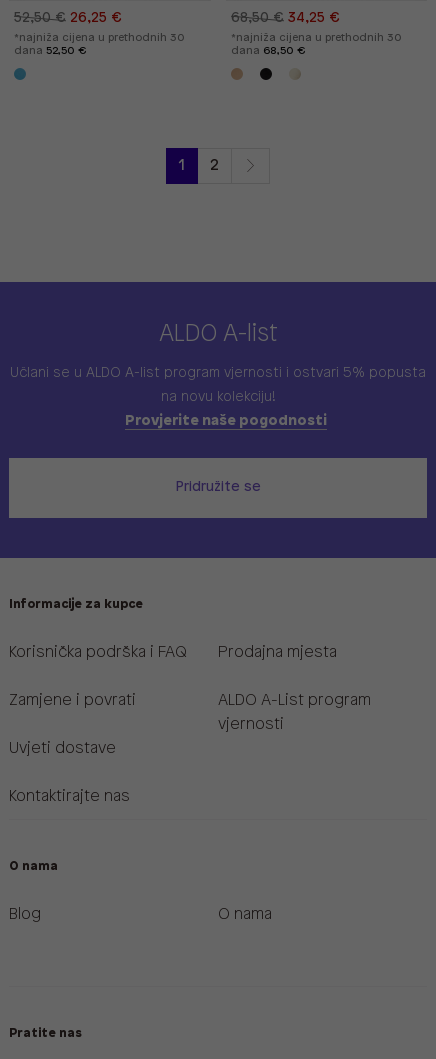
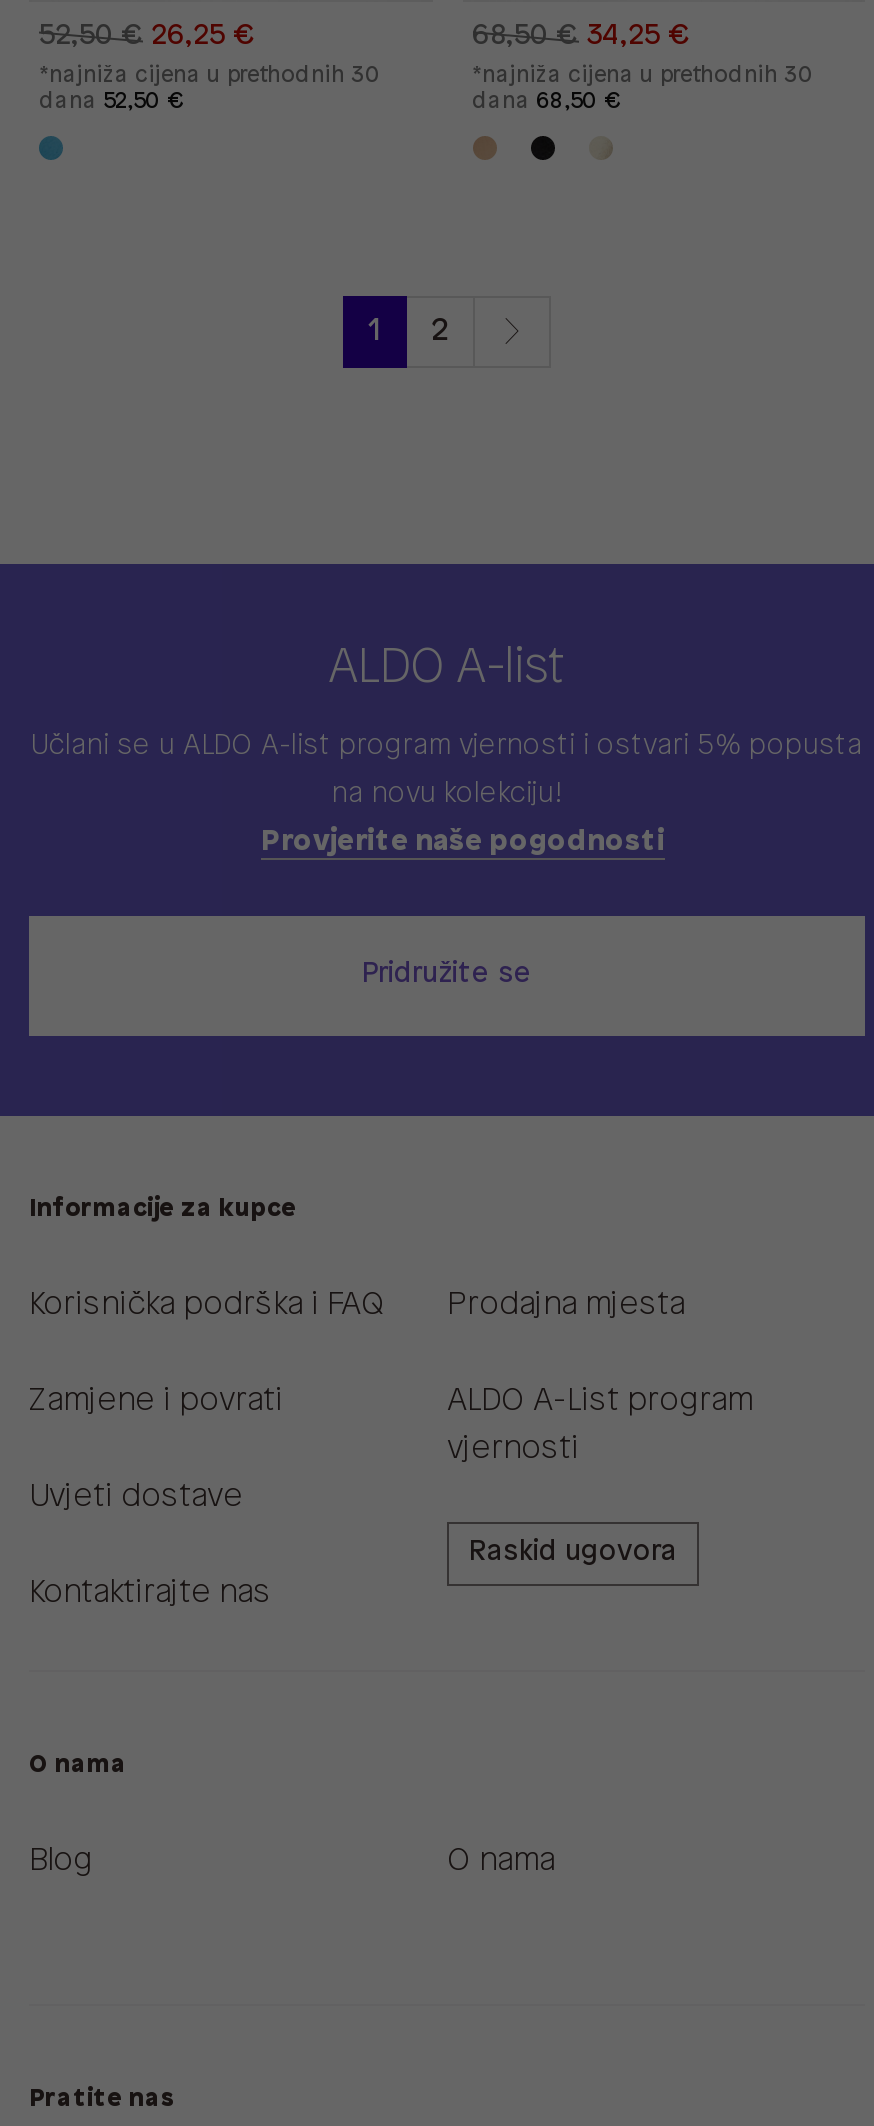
none -> [469,1538,677,1568] Raskid ugovora

